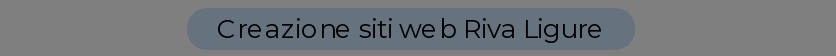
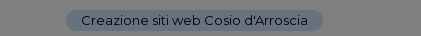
[217,11,605,43] Creazione siti web Riva Ligure -> [80,12,307,28] Creazione siti web Cosio d'Arroscia

